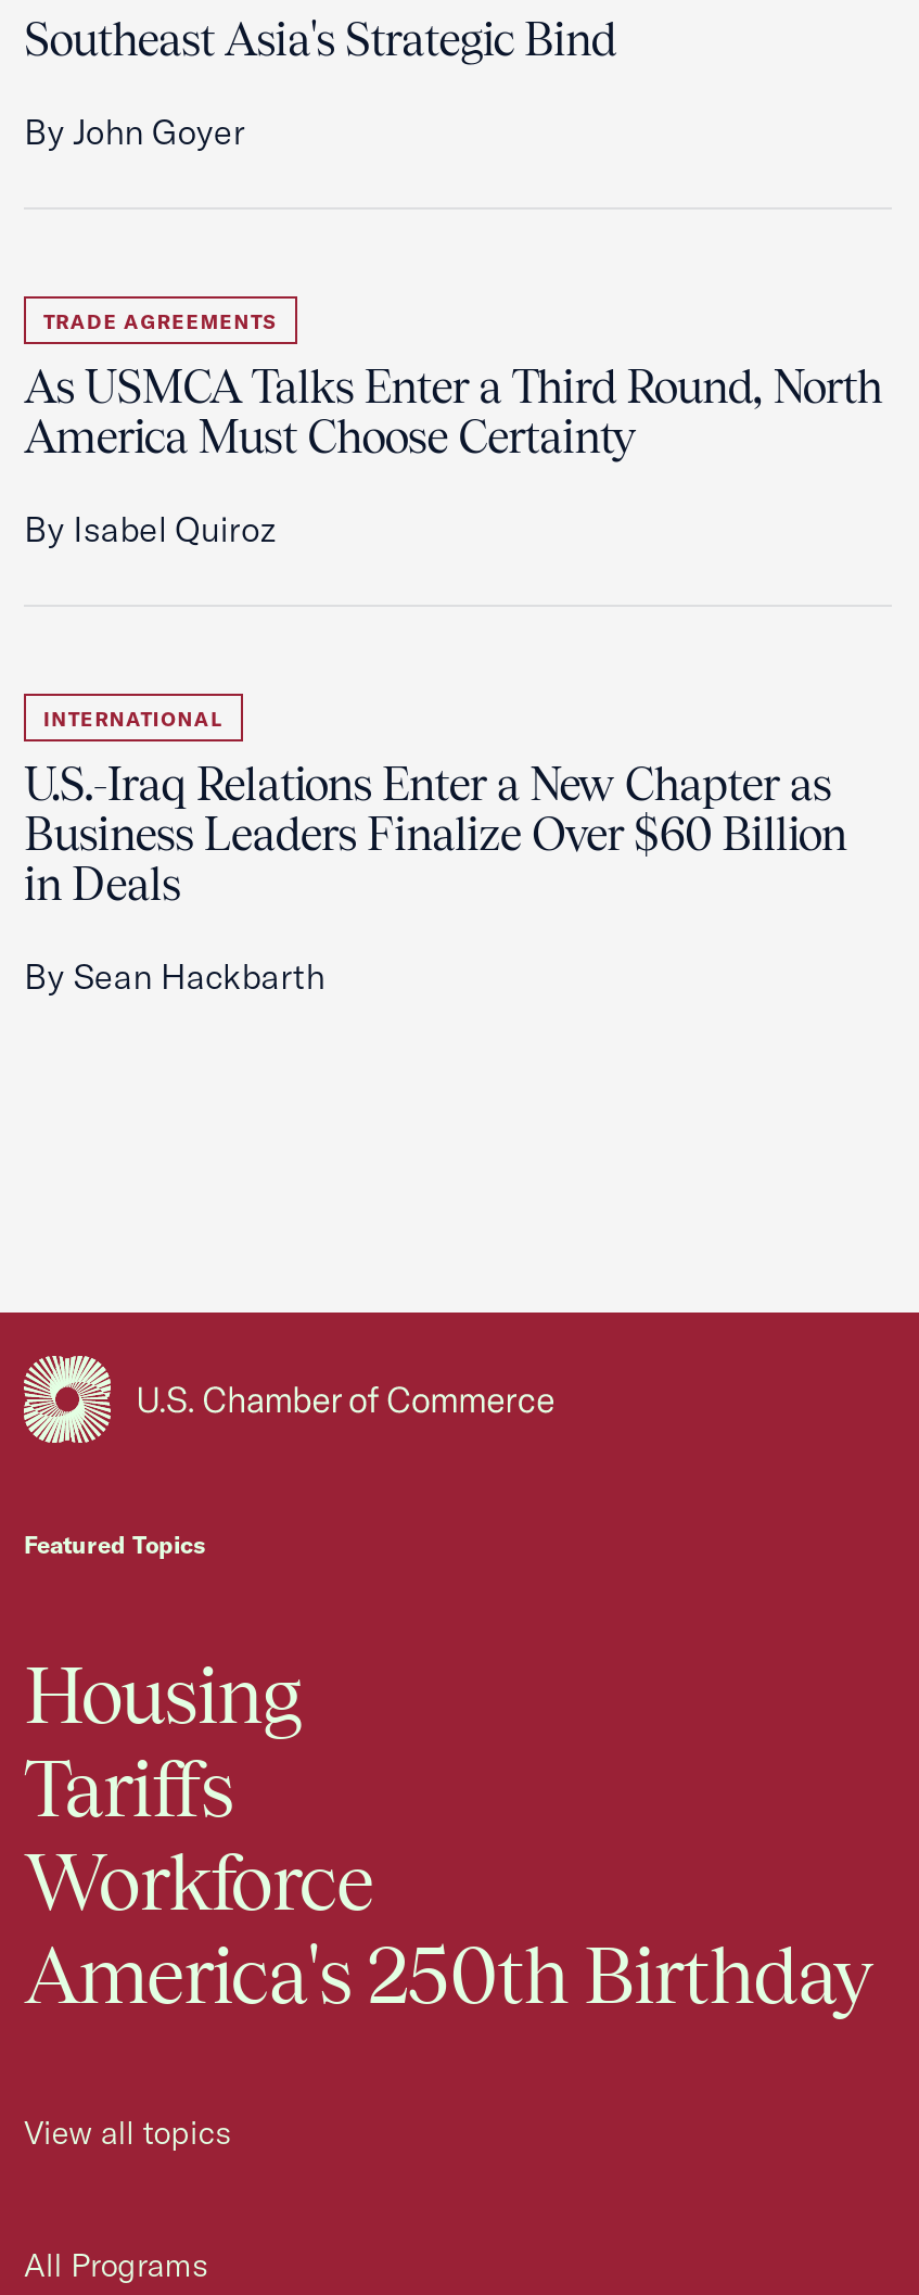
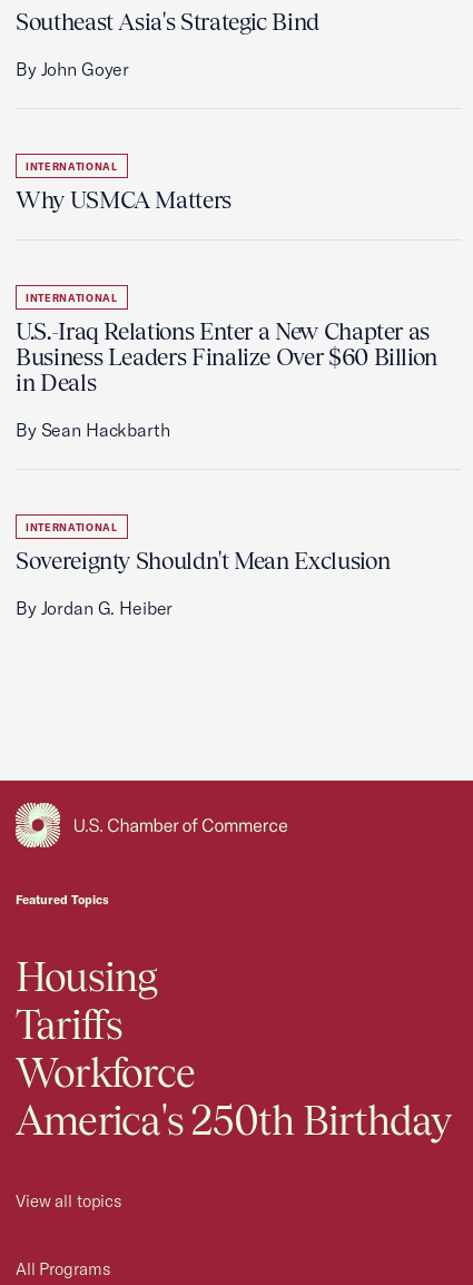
[24,309,882,550] TRADE AGREEMENTS | As USMCA Talks Enter a Third Round, North | America Must Choose Certainty | By Isabel Quiroz -> [16,160,231,214] INTERNATIONAL | Why USMCA Matters
moved [24,707,846,998] -> [16,292,437,441]: INTERNATIONAL | U.S.-Iraq Relations Enter a New Chapter as | Business Leaders Finalize Over $60 Billion | in Deals | By Sean Hackbarth
none -> [16,521,390,619] INTERNATIONAL | Sovereignty Shouldn't Mean Exclusion | By Jordan G. Heiber

